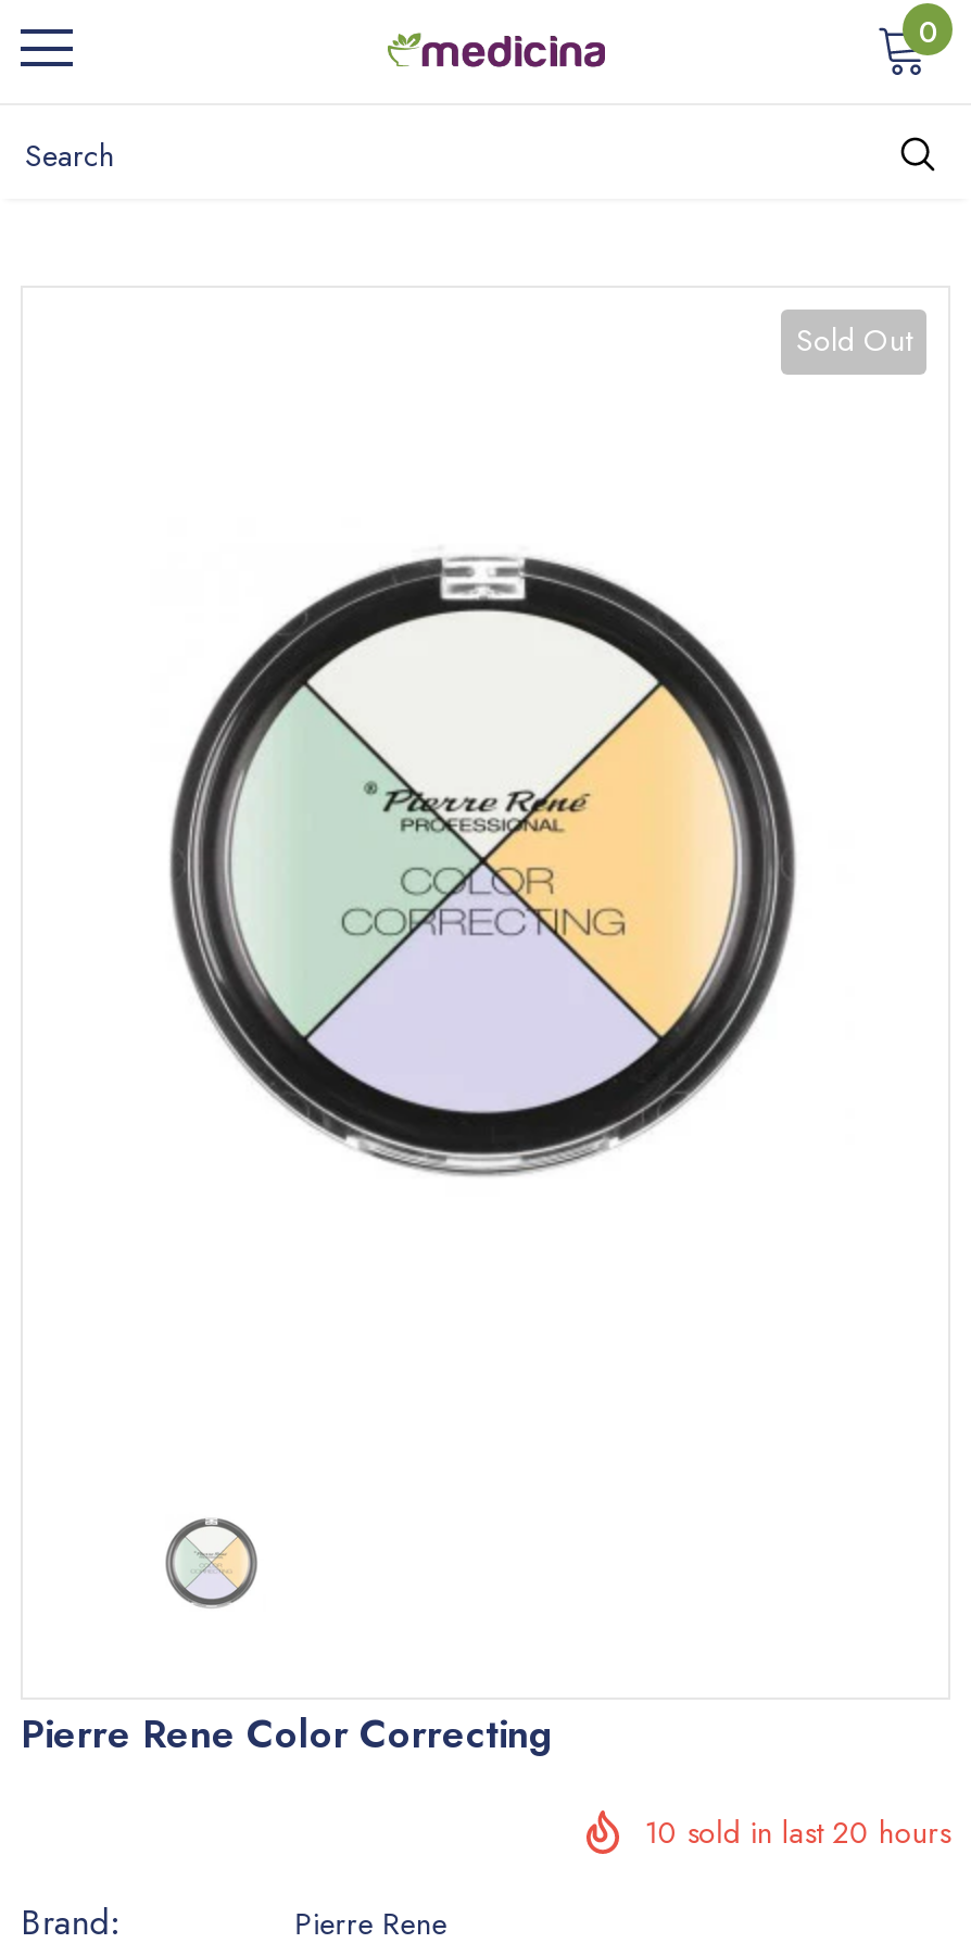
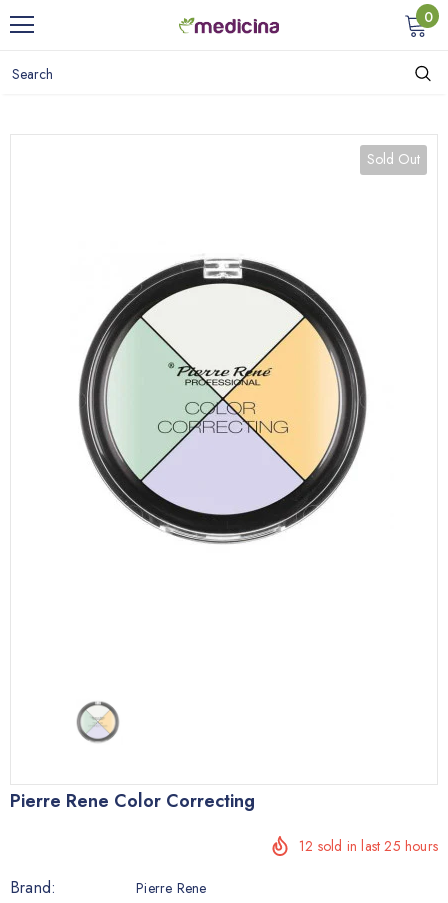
[645,1810,950,1854] 10 sold in last 20 hours -> [299,836,438,856] 12 sold in last 25 hours

